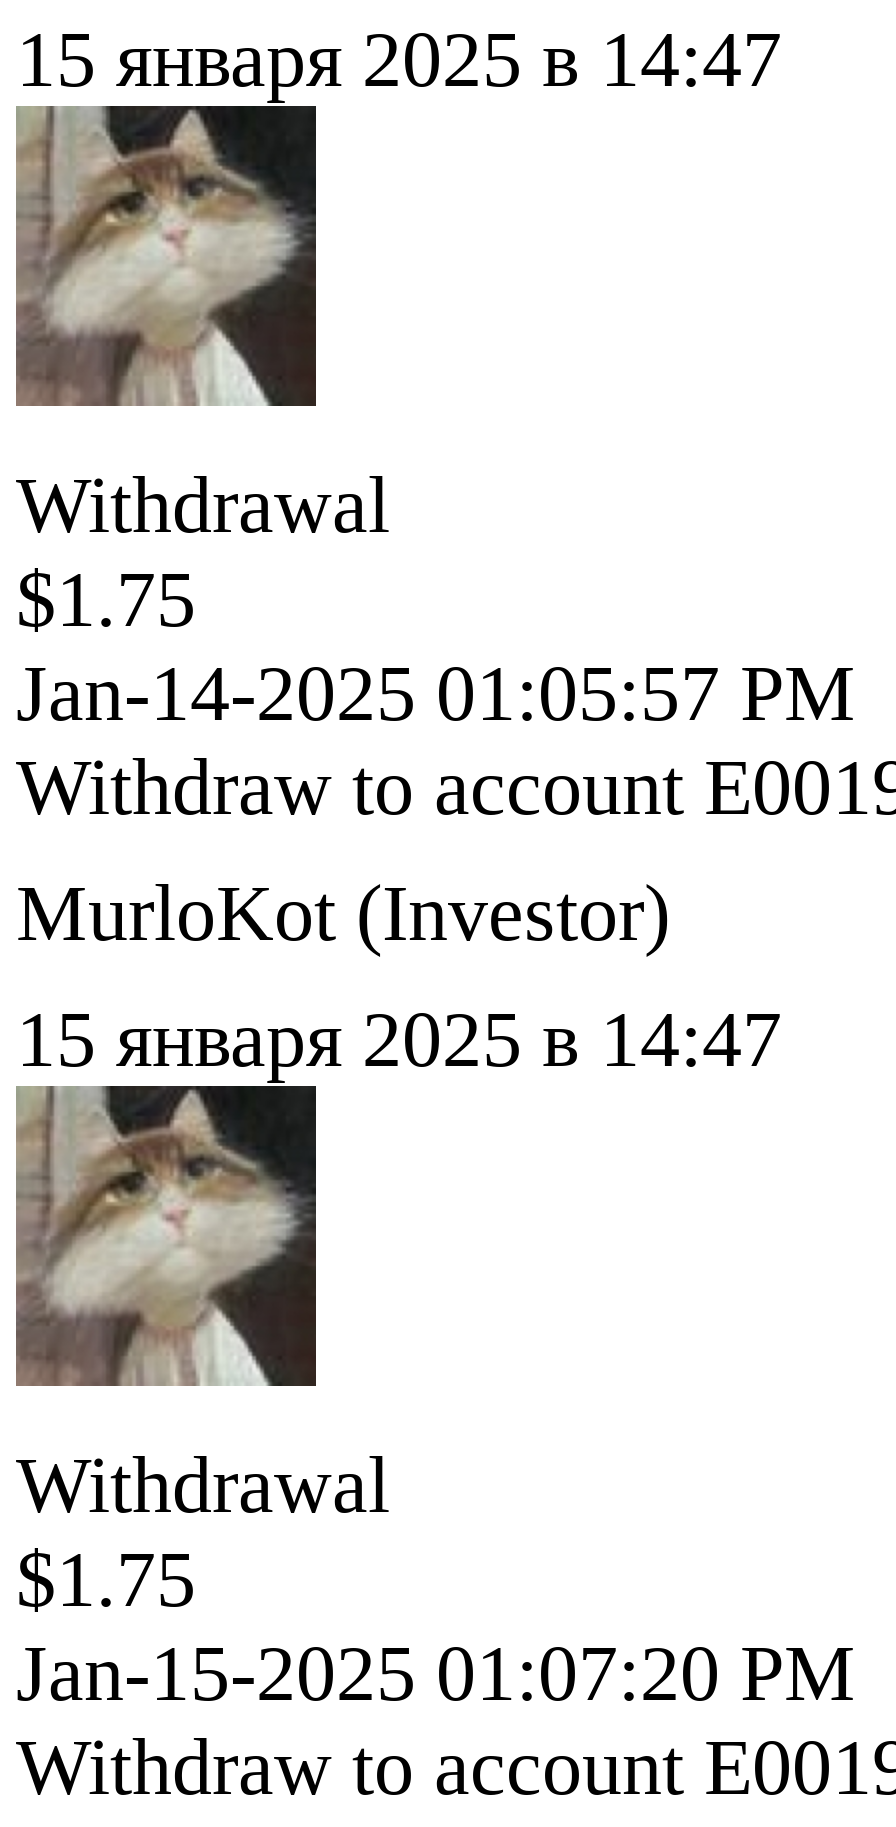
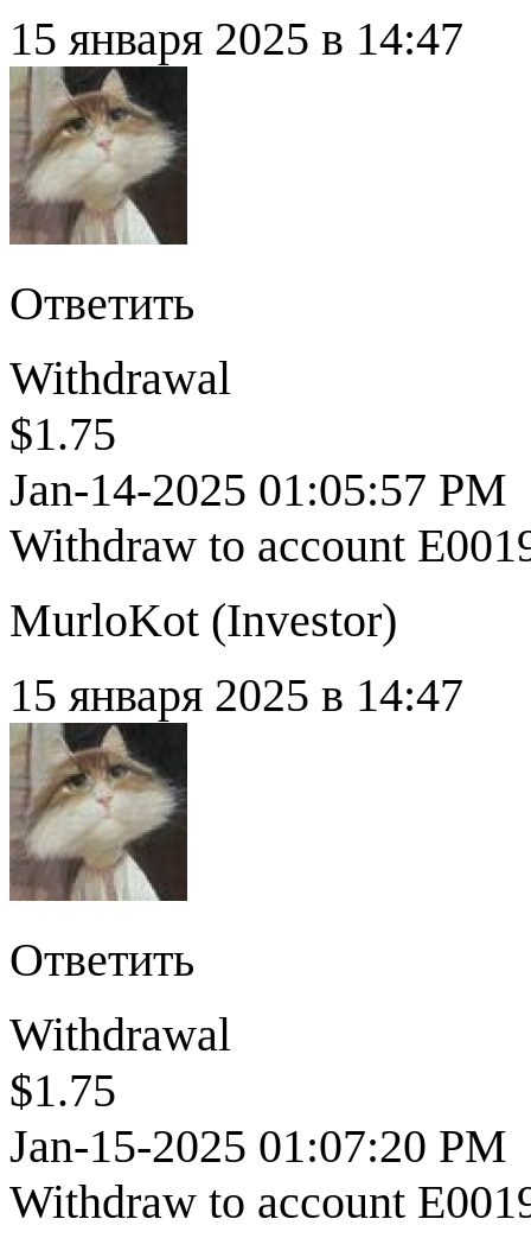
none -> [9,276,194,330] Ответить
none -> [9,933,194,986] Ответить

